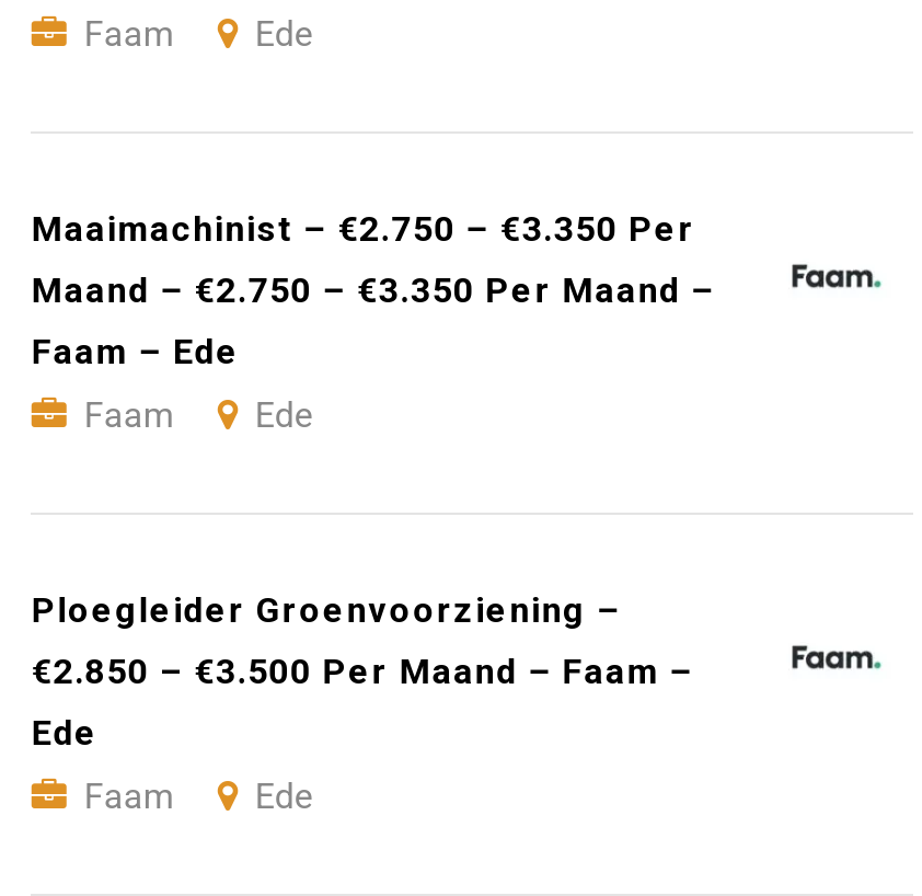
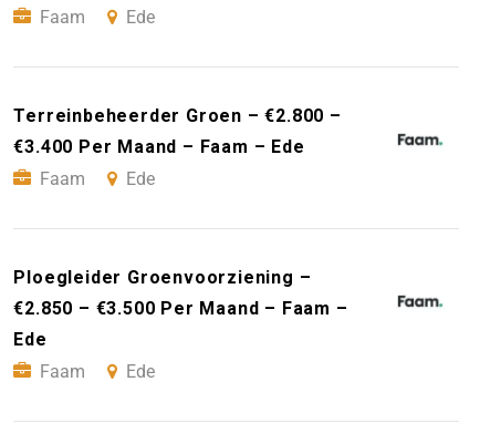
[32,207,715,371] Maaimachinist – €2.750 – €3.350 Per | Maand – €2.750 – €3.350 Per Maand – | Faam – Ede -> [14,106,342,158] Terreinbeheerder Groen – €2.800 – | €3.400 Per Maand – Faam – Ede

